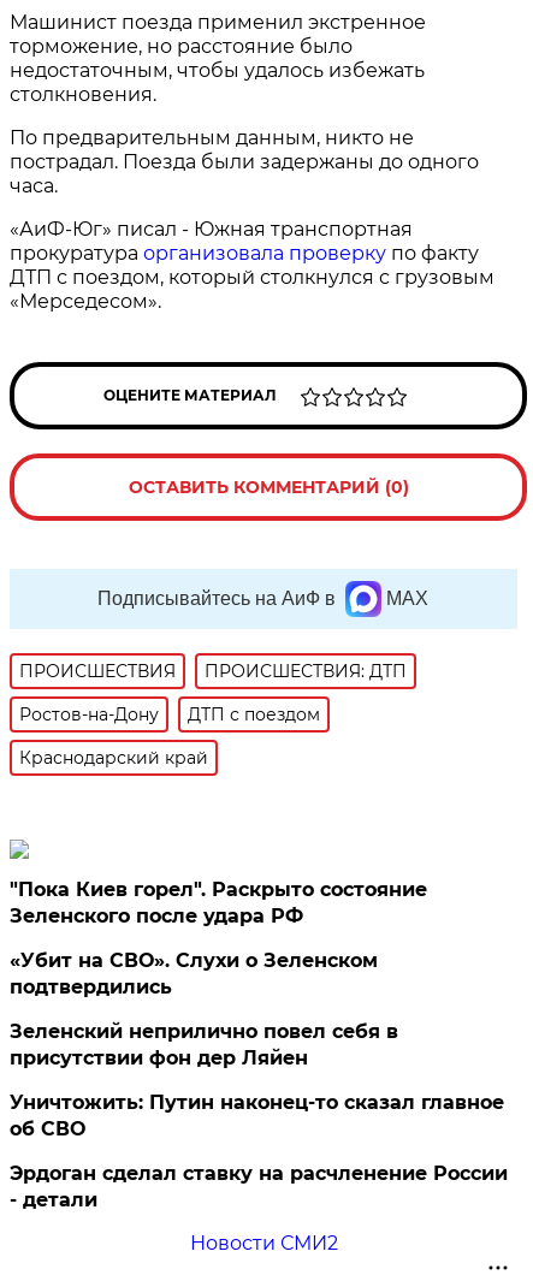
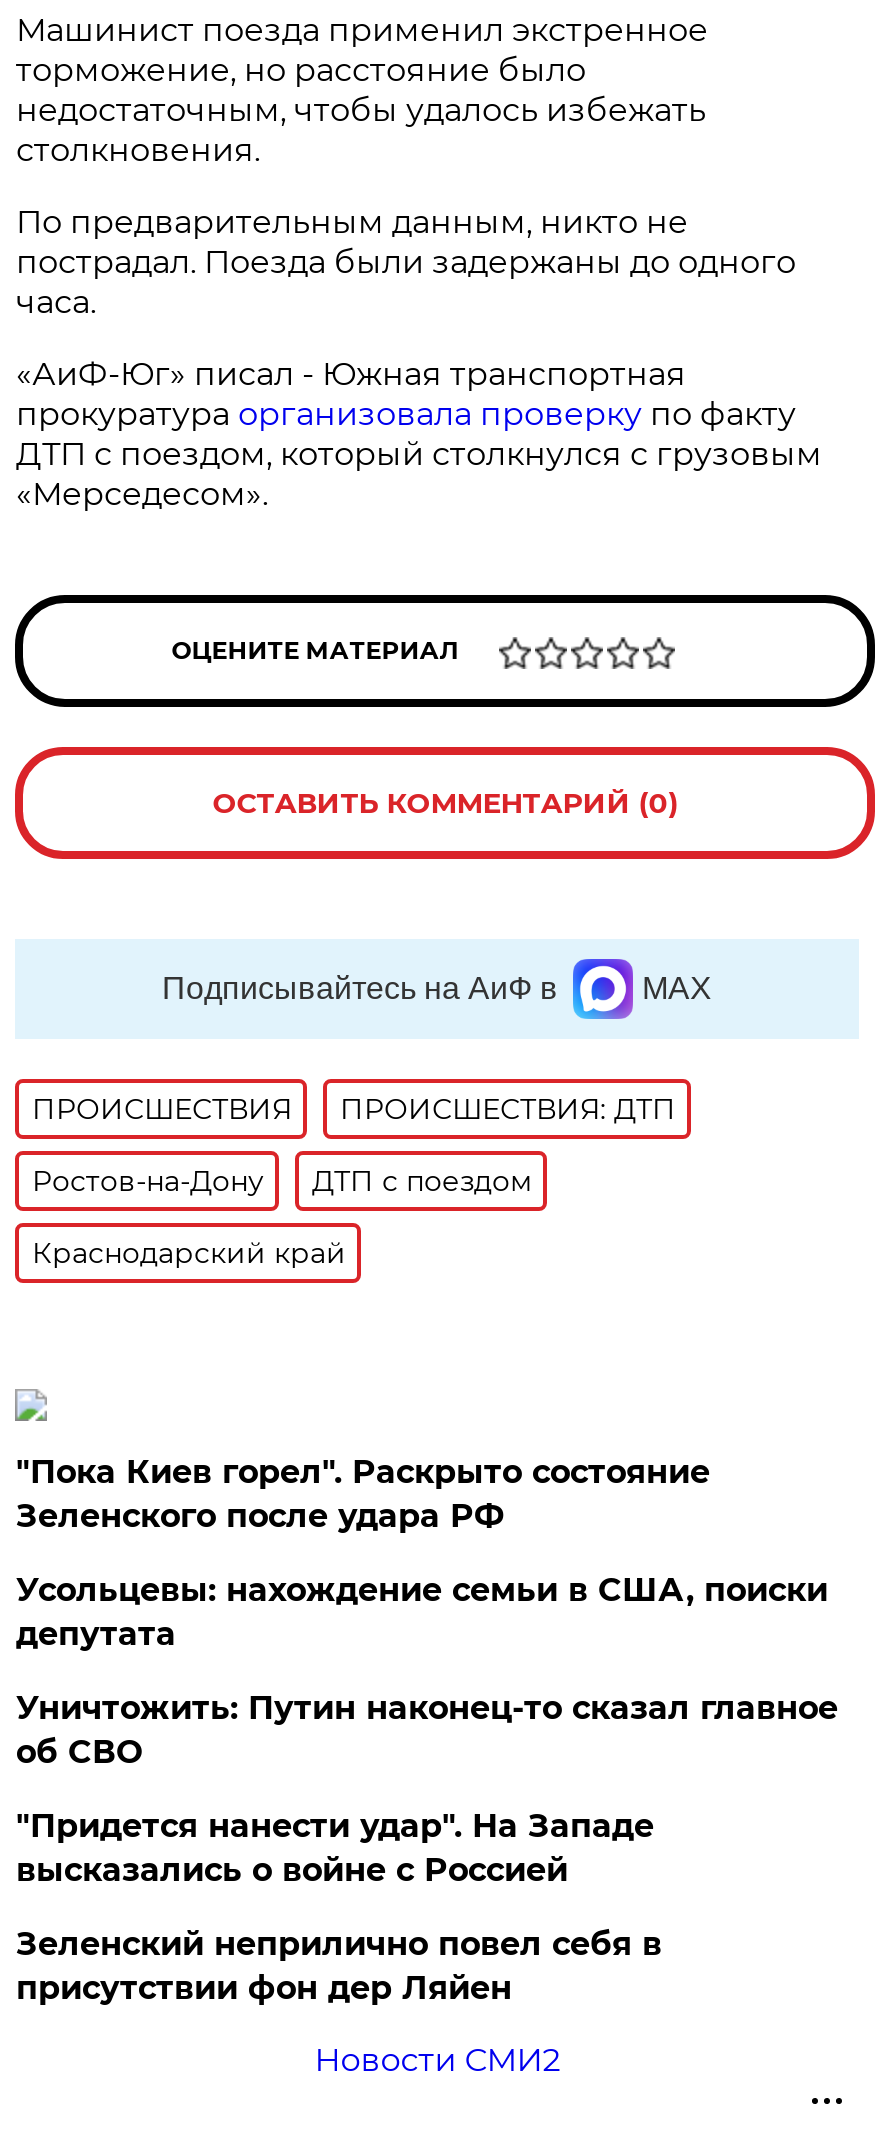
[10,949,378,998] «Убит на СВО». Слухи о Зеленском | подтвердились -> [16,1571,828,1889] Усольцевы: нахождение семьи в США, поиски | депутата | "Придется нанести удар". На Западе | высказались о войне с Россией
moved [10,1020,399,1069] -> [16,1925,662,2007]: Зеленский неприлично повел cебя в | присутствии фон дер Ляйен
moved [10,1091,505,1140] -> [16,1689,838,1771]: Уничтожить: Путин наконец-то сказал главное | об СВО
[10,1162,508,1211] Эрдоган сделал ставку на расчленение России | - детали -> none

